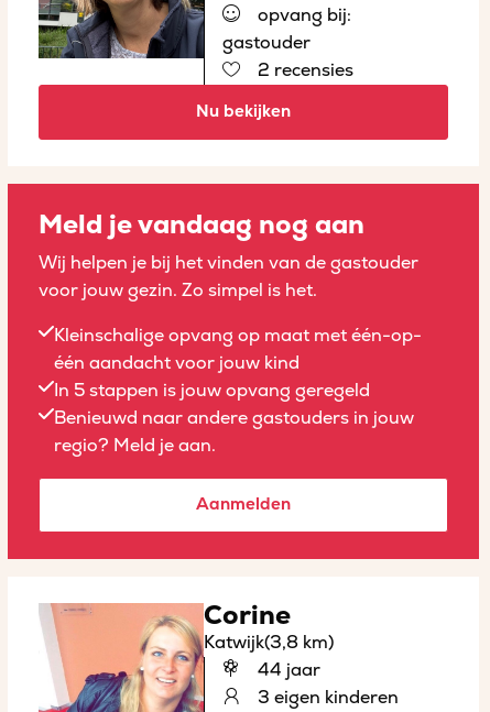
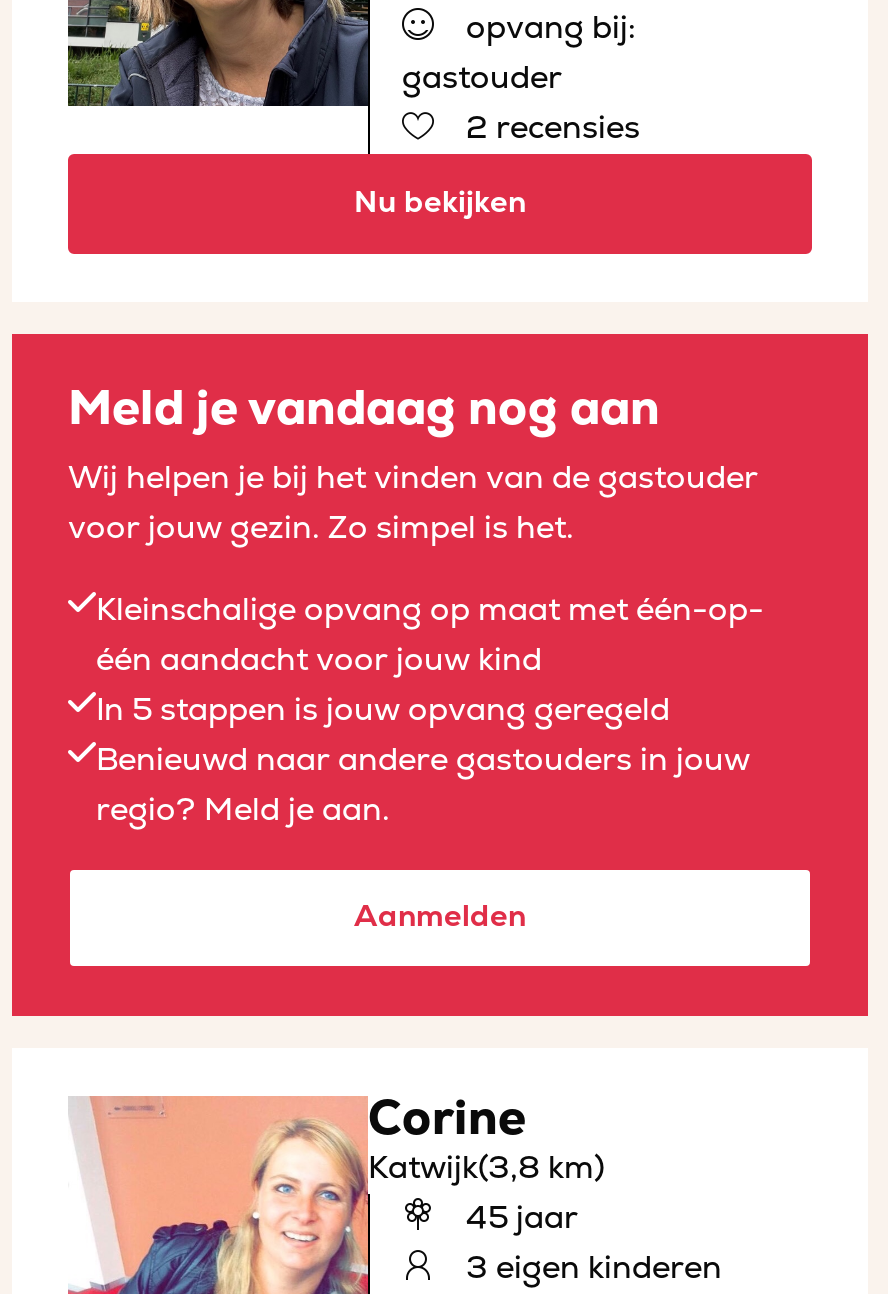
[253,659,320,681] 44 jaar -> [458,1197,578,1237] 45 jaar

